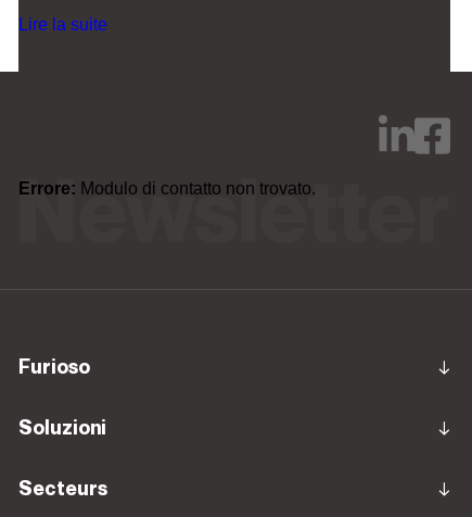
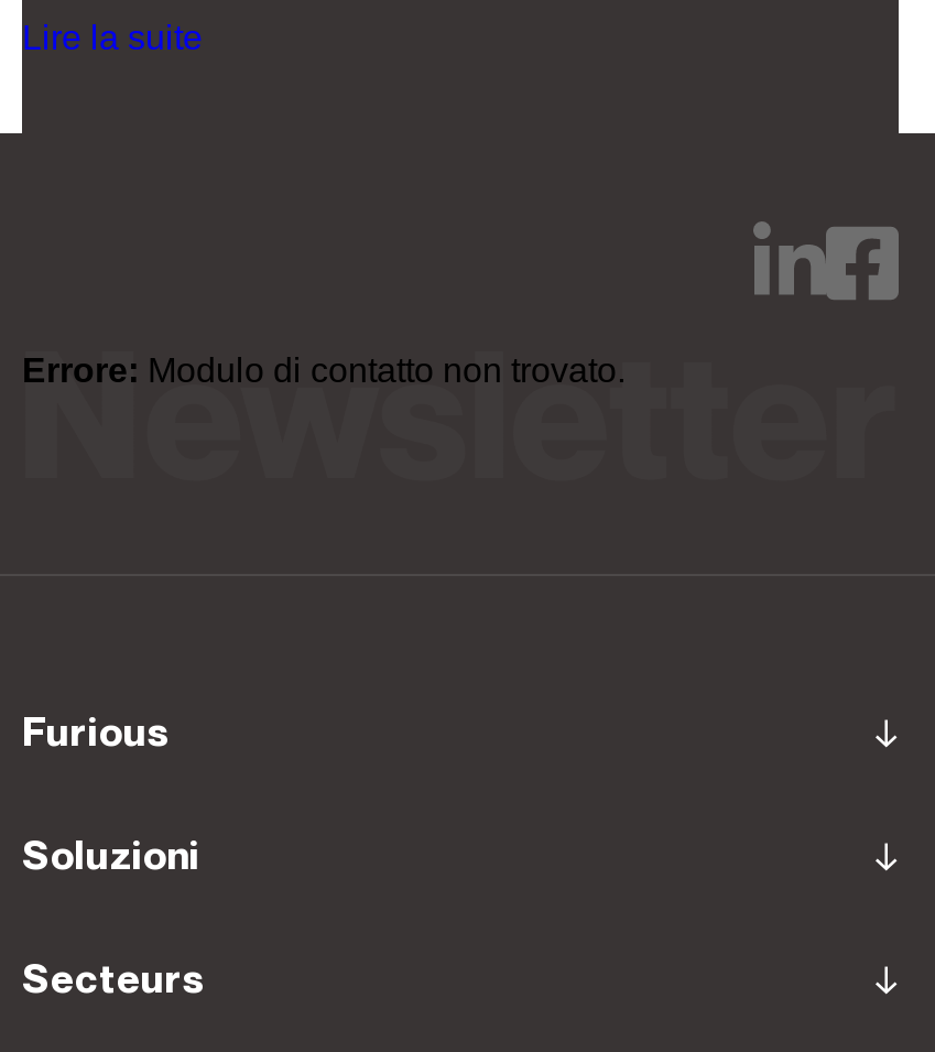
[30,355,90,378] furioso -> [46,708,167,754] Furious

